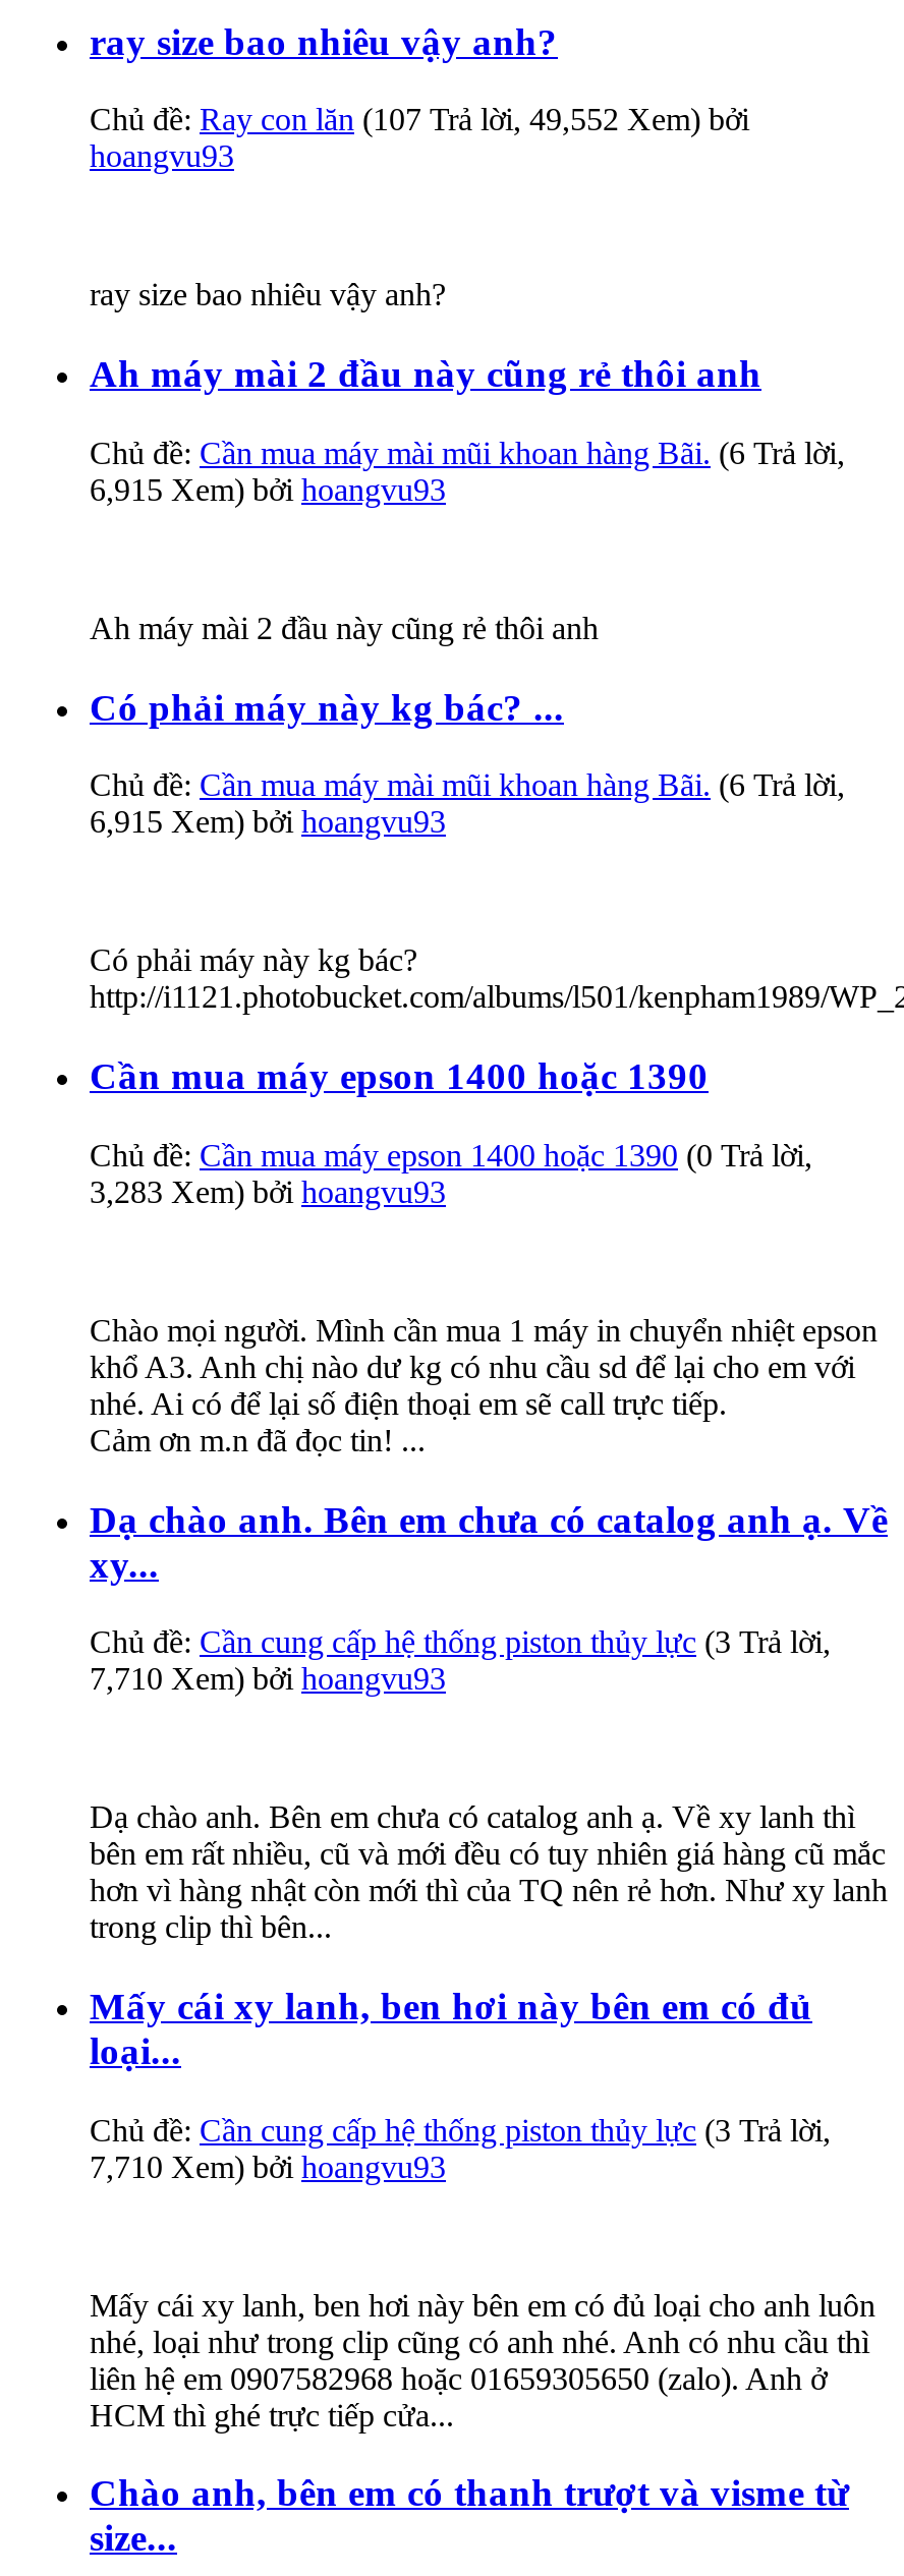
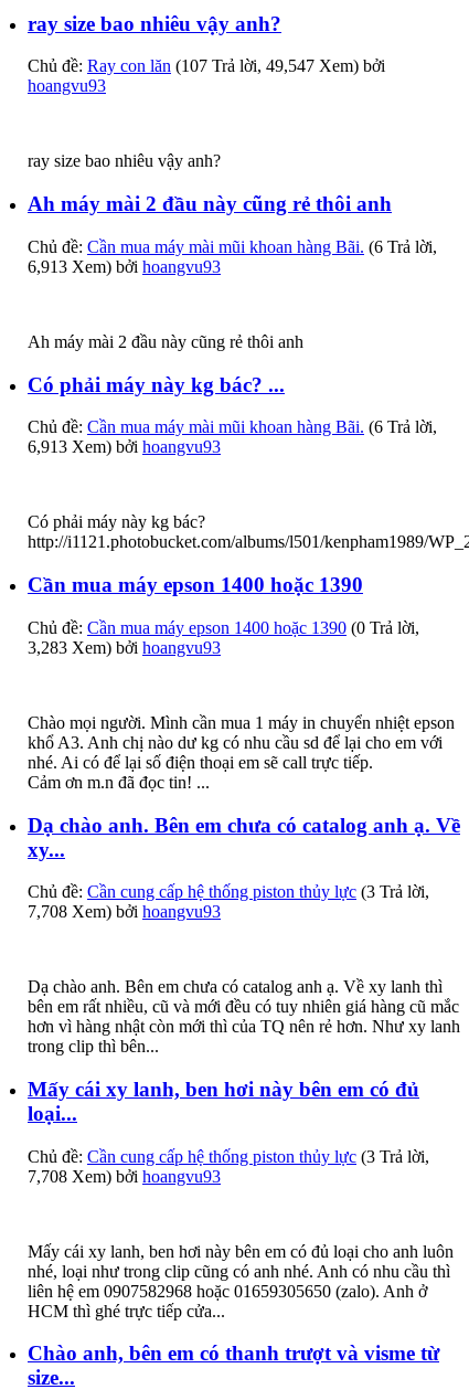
[90,103,749,137] Chủ đề: Ray con lăn (107 Trả lời, 49,552 Xem) bởi -> [28,57,385,76] Chủ đề: Ray con lăn (107 Trả lời, 49,547 Xem) bởi
[90,472,446,507] 6,915 Xem) bởi hoangvu93 -> [28,257,221,276] 6,913 Xem) bởi hoangvu93
[90,805,446,839] 6,915 Xem) bởi hoangvu93 -> [28,438,221,456] 6,913 Xem) bởi hoangvu93
[90,1661,446,1696] 7,710 Xem) bởi hoangvu93 -> [28,902,221,921] 7,708 Xem) bởi hoangvu93
[90,2149,446,2184] 7,710 Xem) bởi hoangvu93 -> [28,1167,221,1185] 7,708 Xem) bởi hoangvu93

